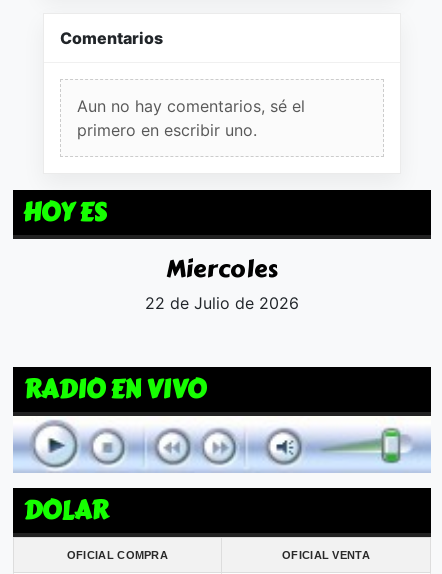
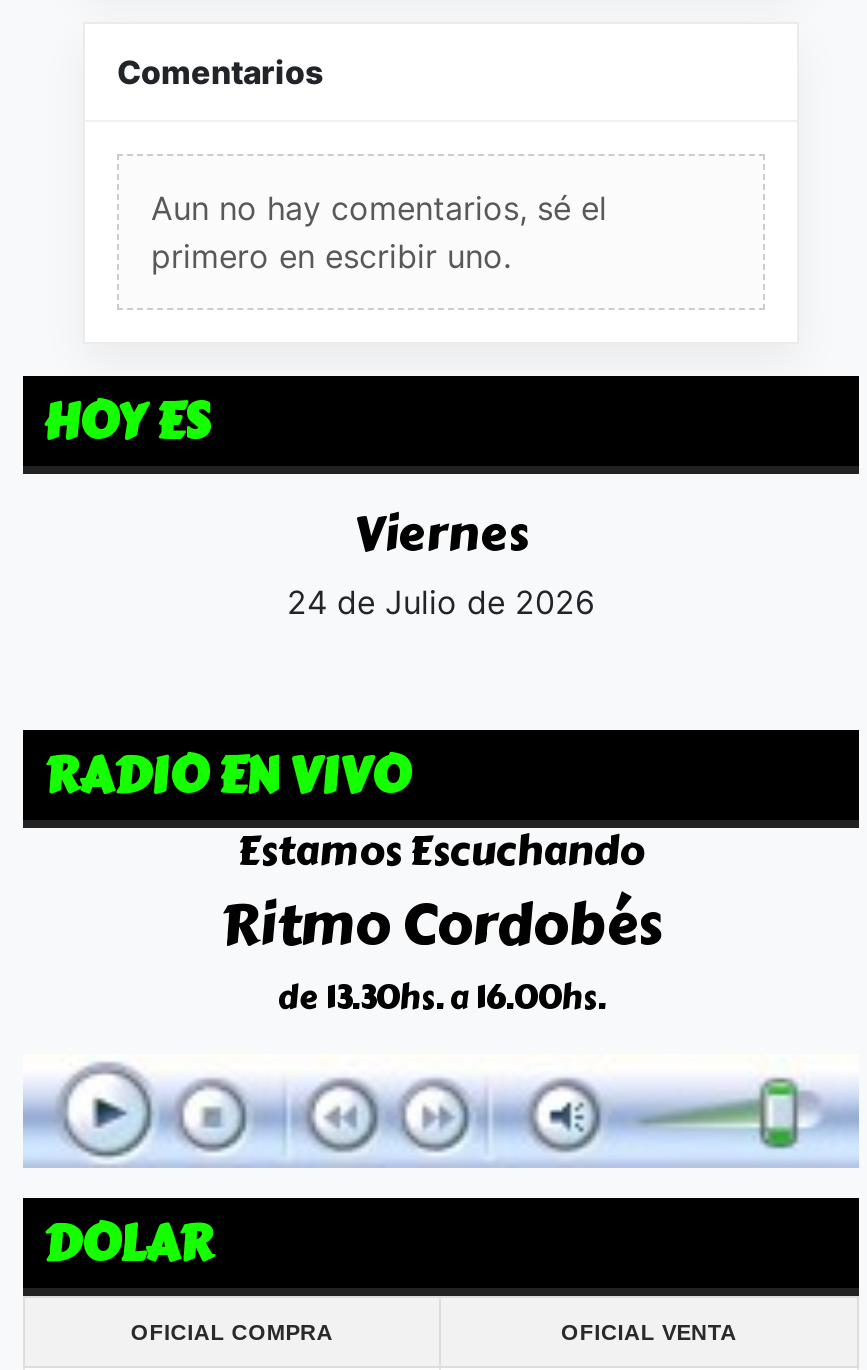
[145,250,299,313] Miercoles | 22 de Julio de 2026 -> [287,495,595,621] Viernes | 24 de Julio de 2026
none -> [220,819,662,1021] Estamos Escuchando | Ritmo Cordobés | de 13.30hs. a 16.00hs.

